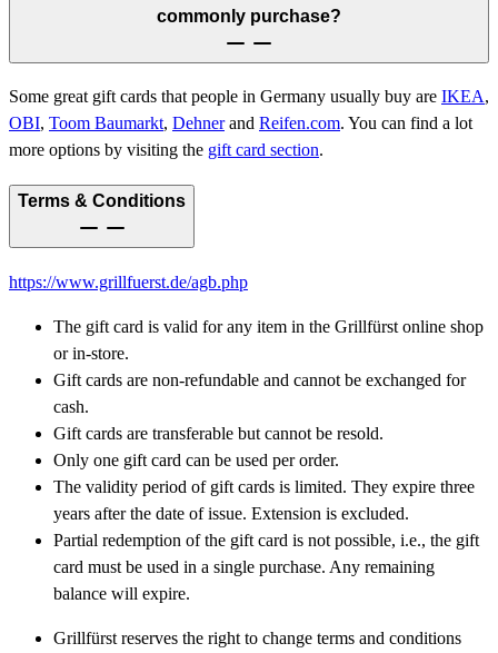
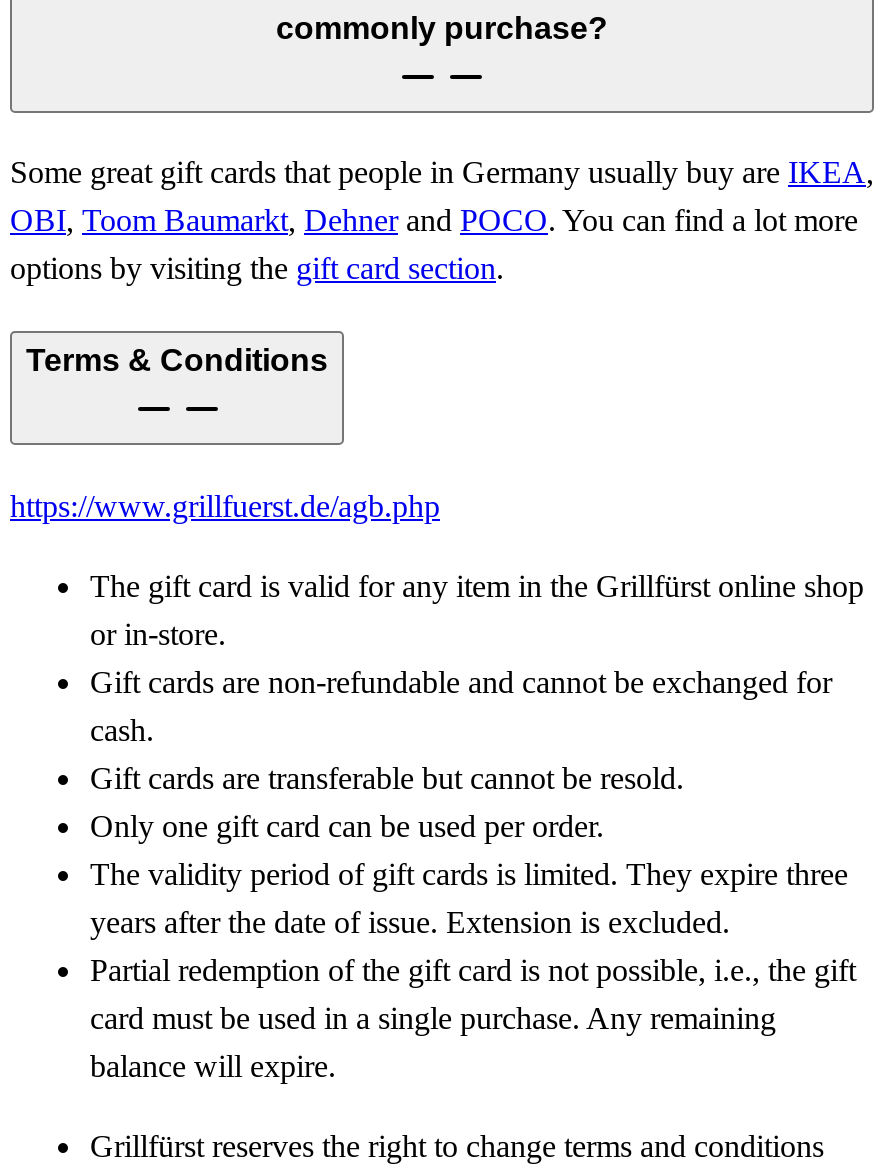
[9,114,472,159] OBI, Toom Baumarkt, Dehner and Reifen.com. You can find a lot | more options by visiting the gift card section. -> [10,204,858,286] OBI, Toom Baumarkt, Dehner and POCO. You can find a lot more | options by visiting the gift card section.

